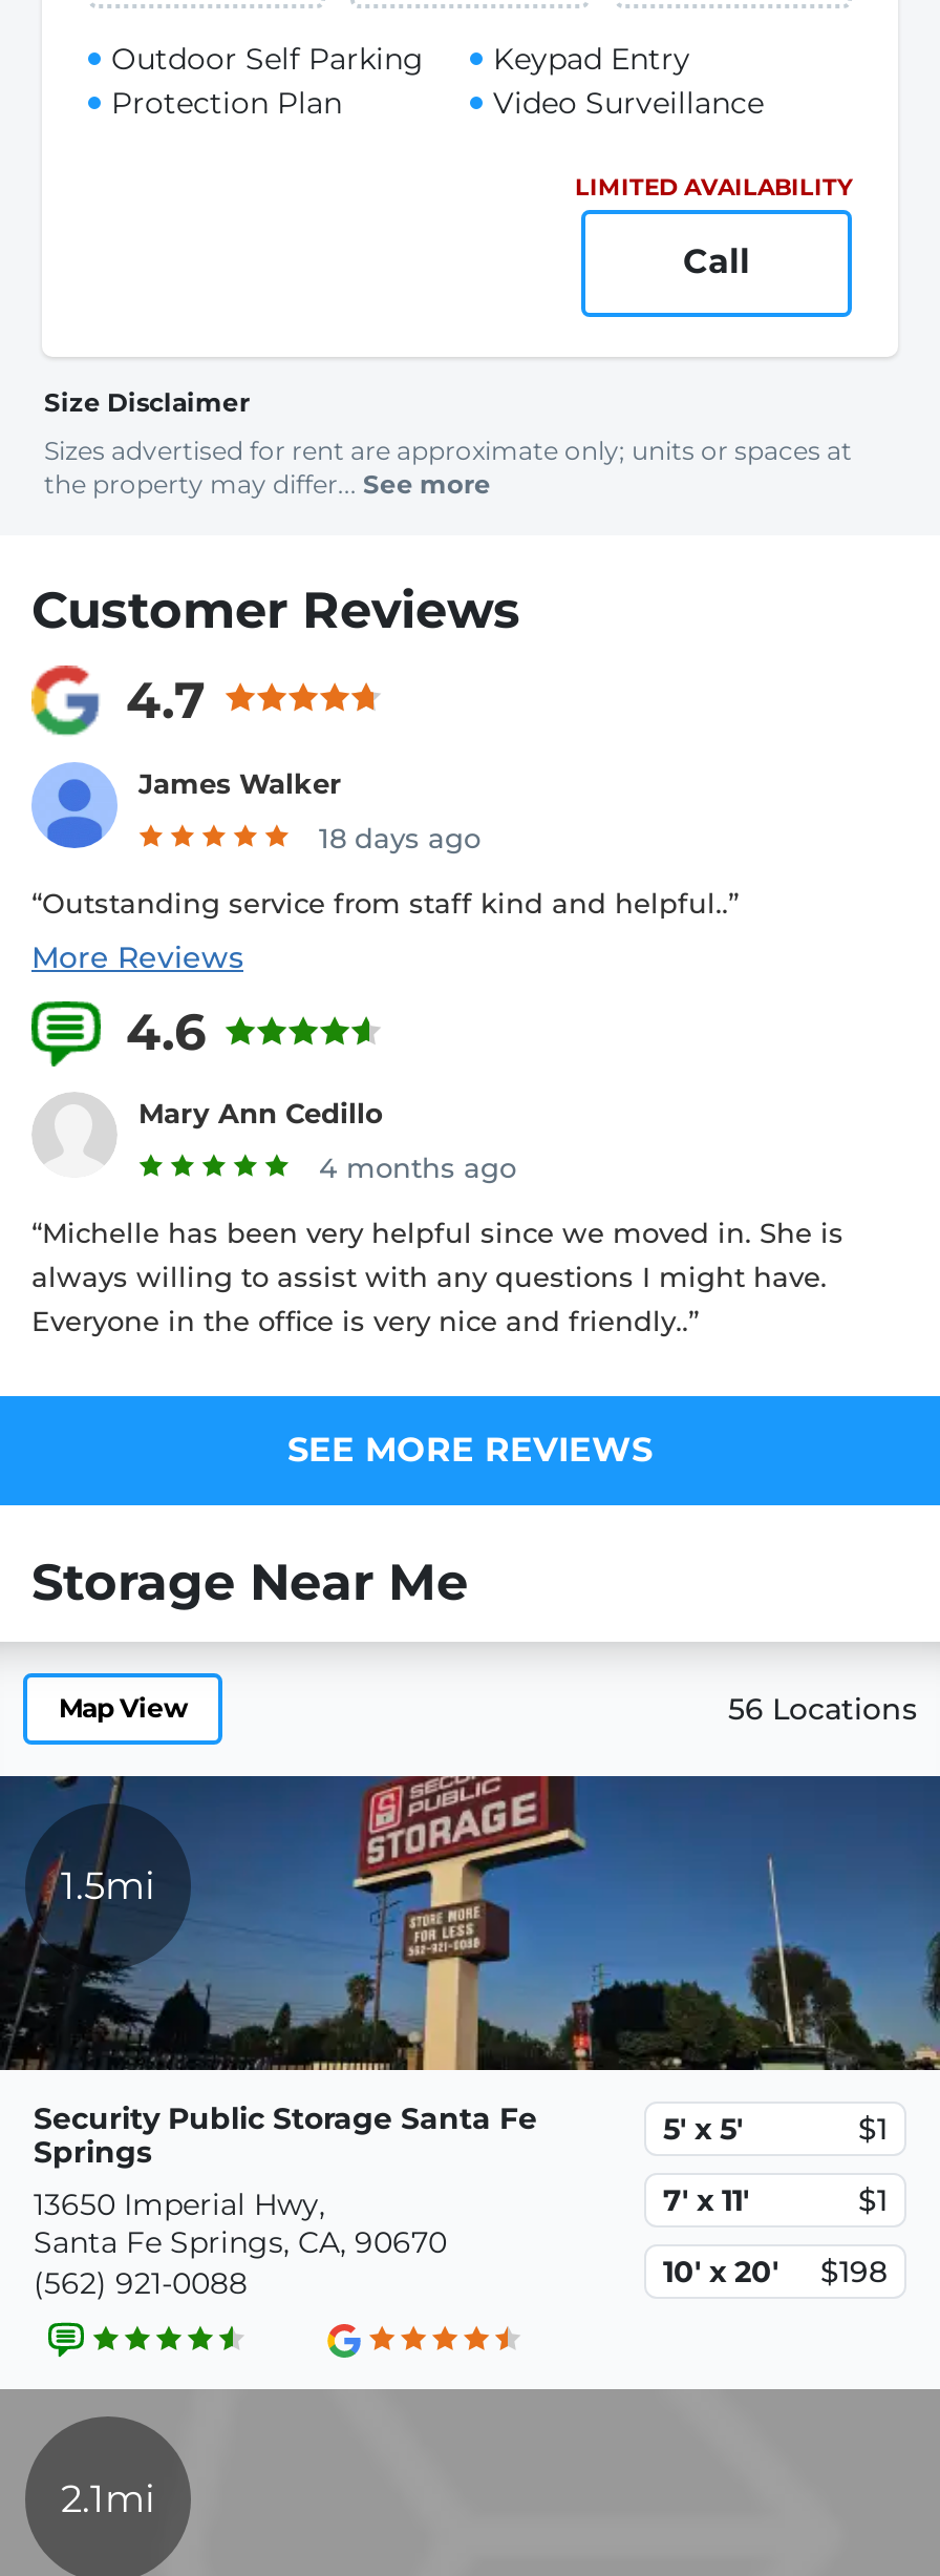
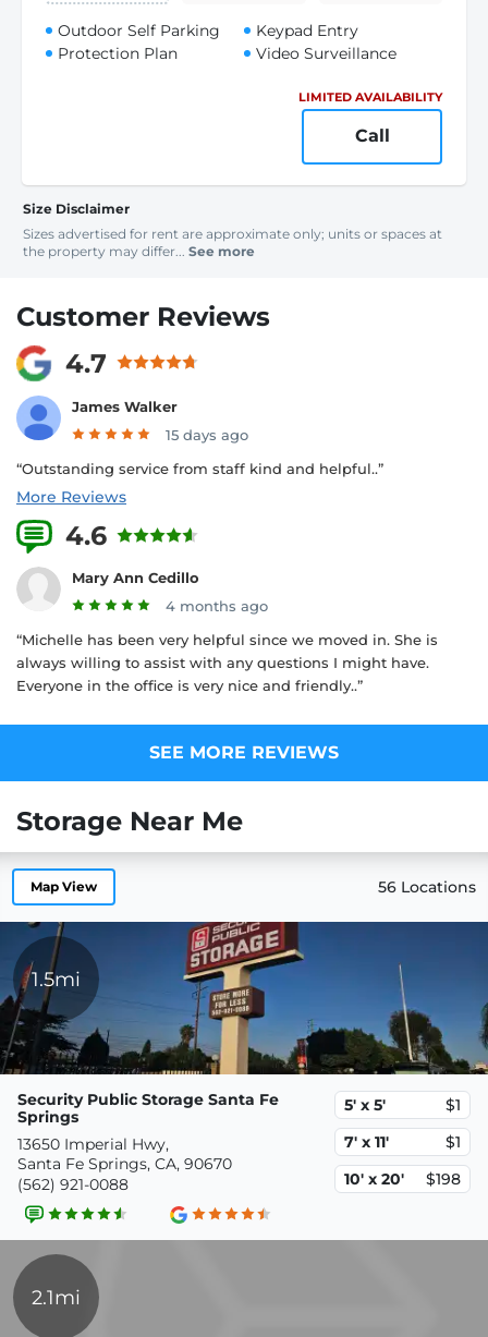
[319,820,480,854] 18 days ago -> [166,426,248,443] 15 days ago

